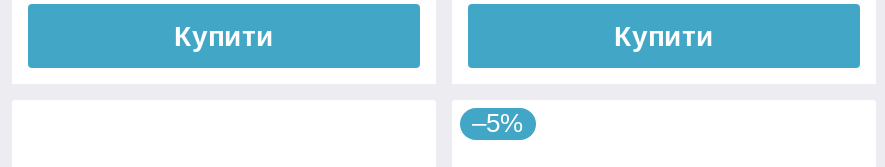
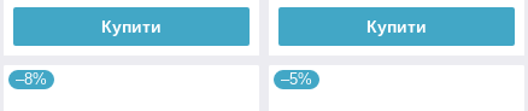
none -> [16,70,47,89] –8%

